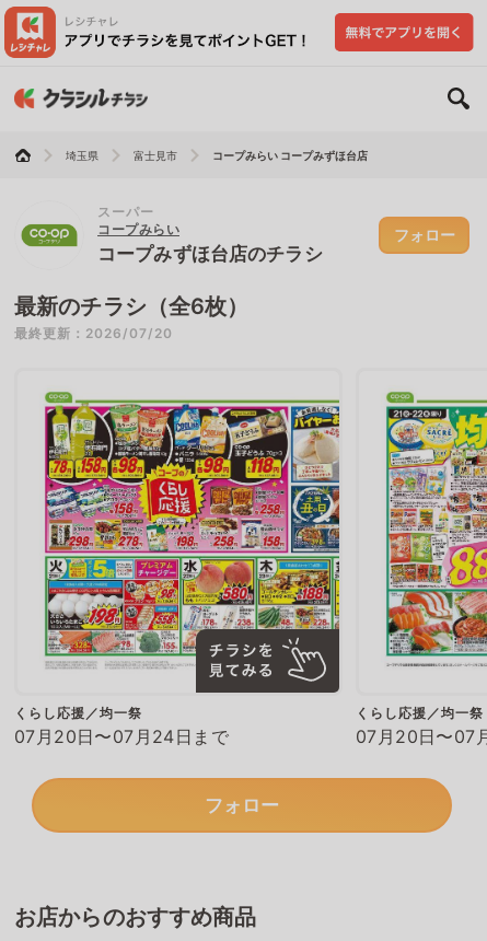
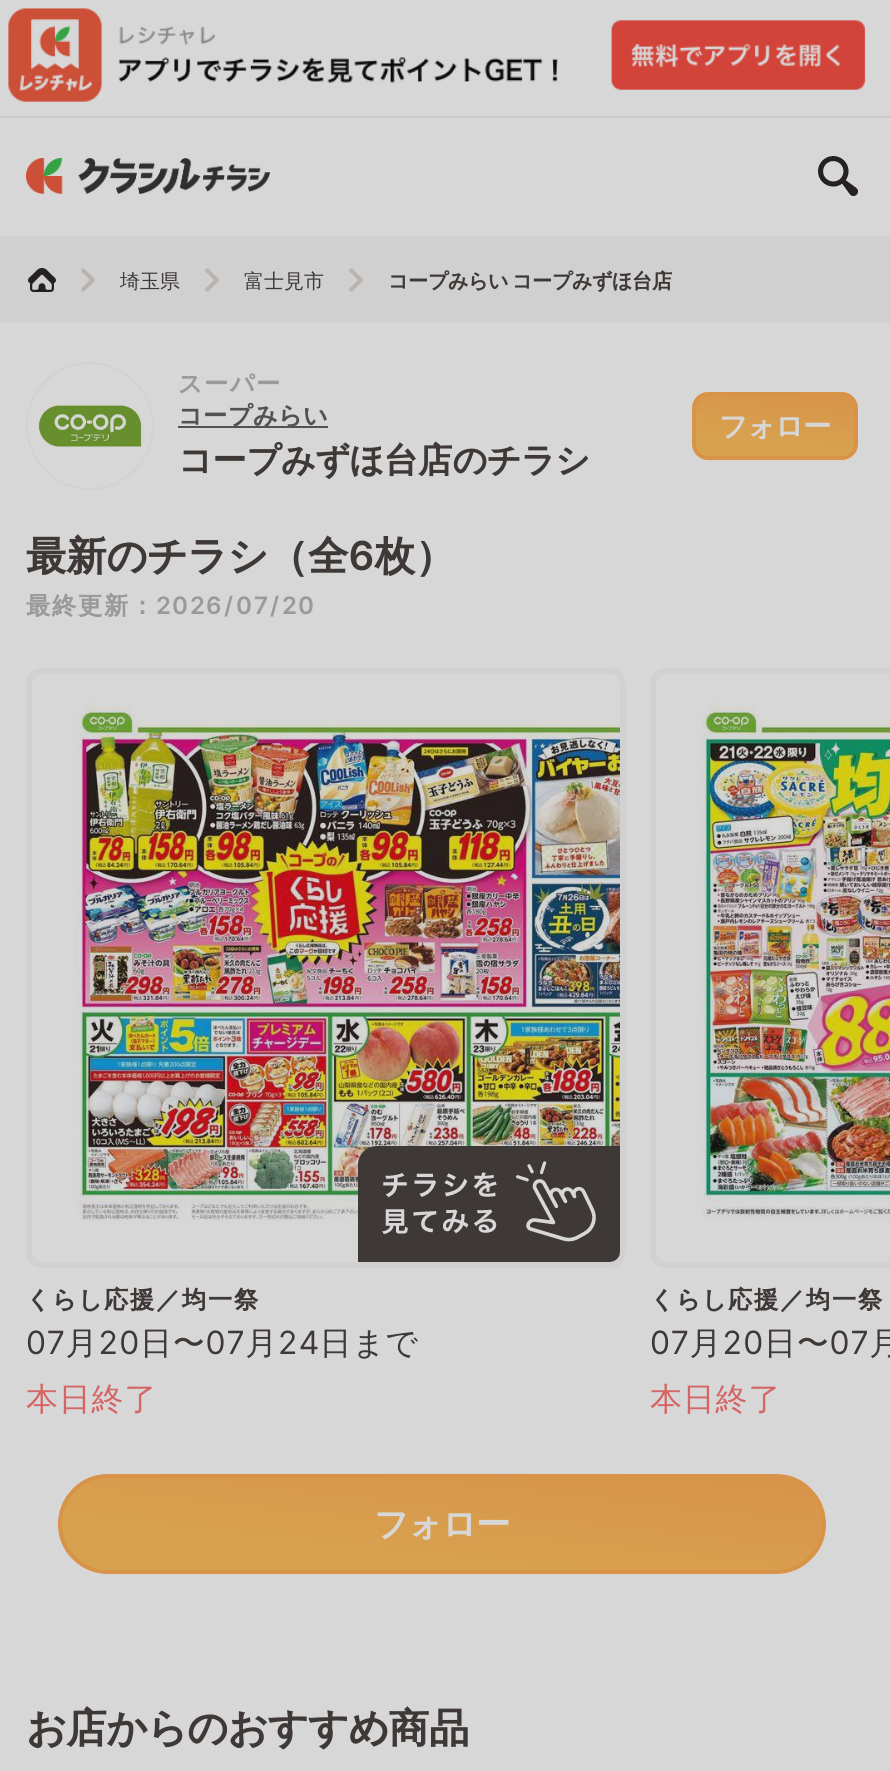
none -> [26,1378,157,1418] 本日終了
none -> [650,1378,781,1418] 本日終了

